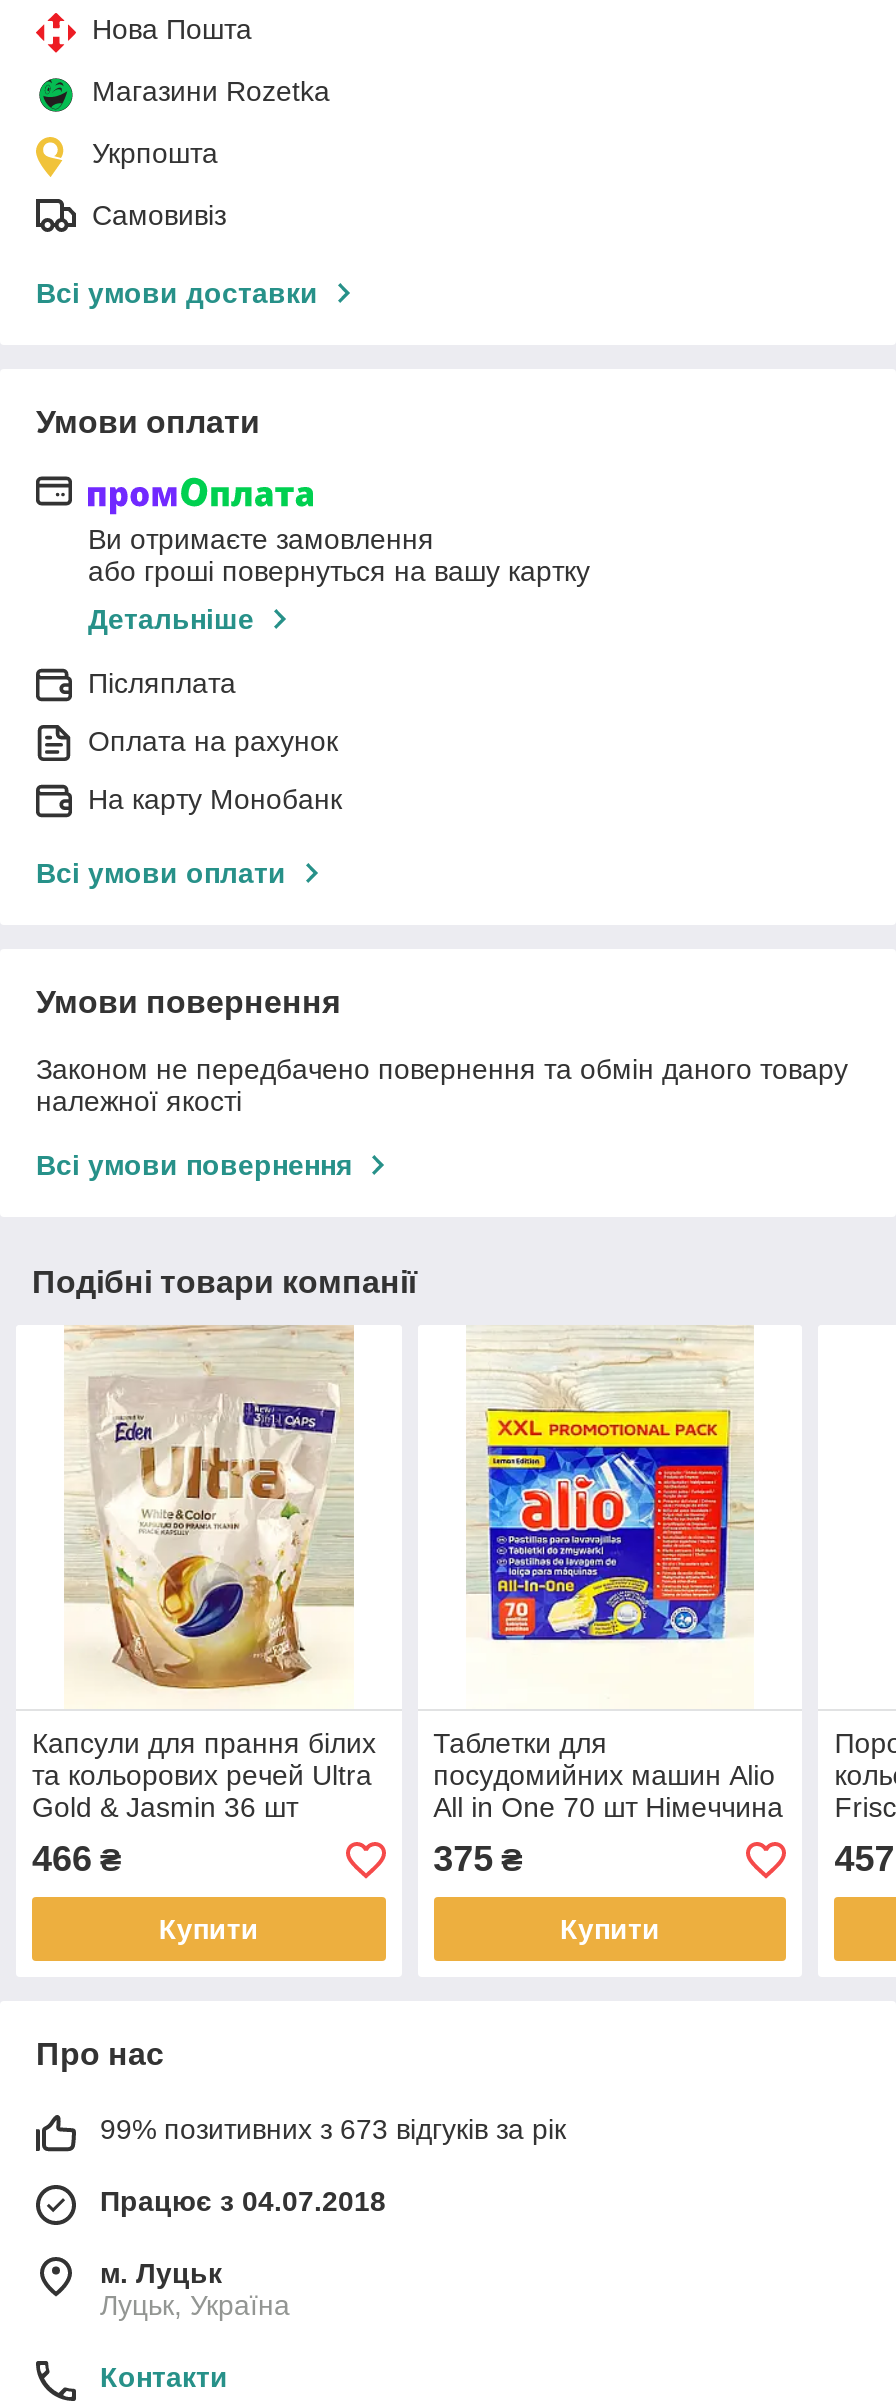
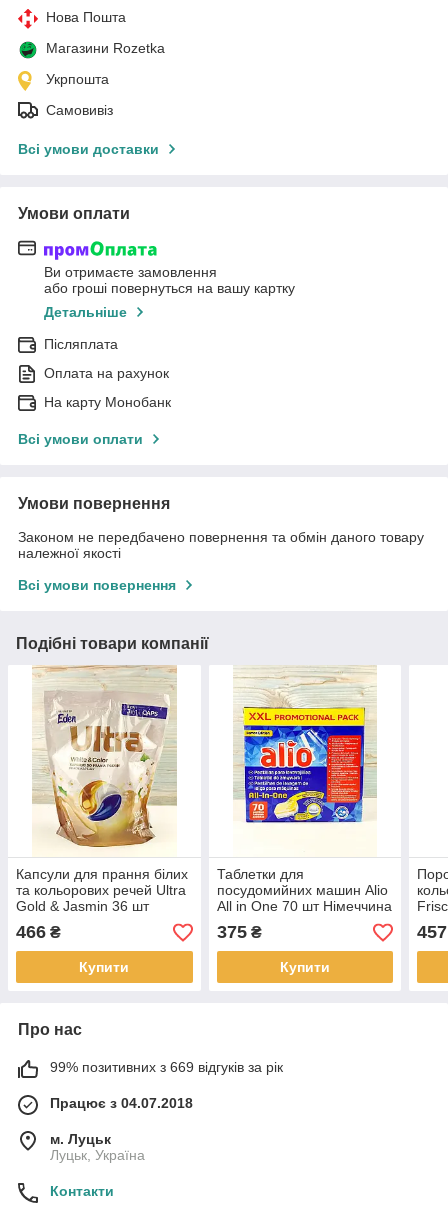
[100,2114,566,2146] 99% позитивних з 673 відгуків за рік -> [50,1059,283,1075] 99% позитивних з 669 відгуків за рік

